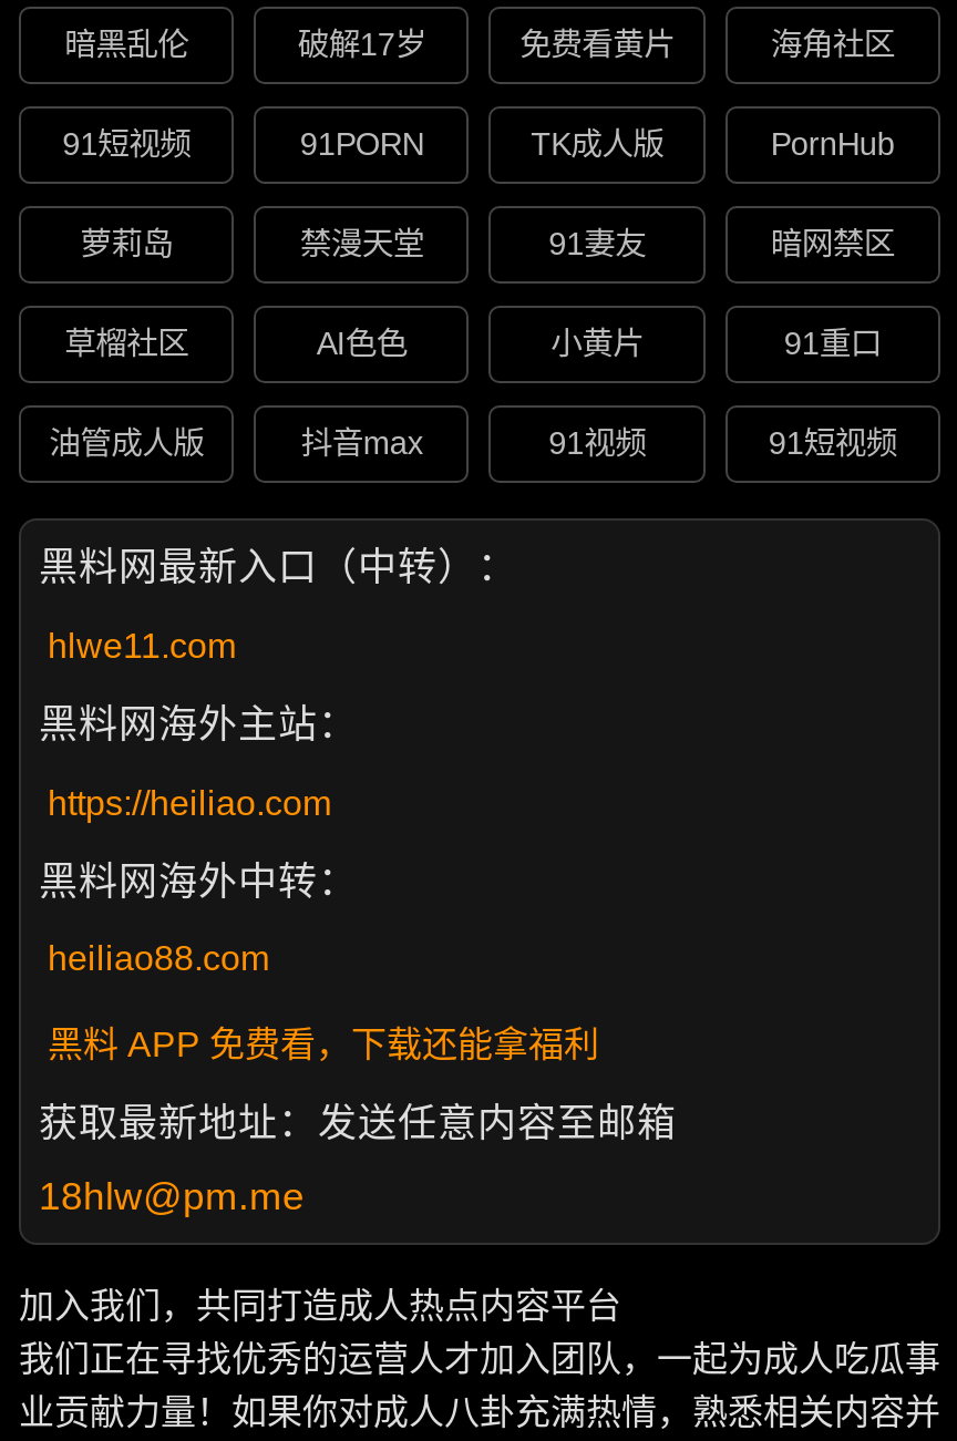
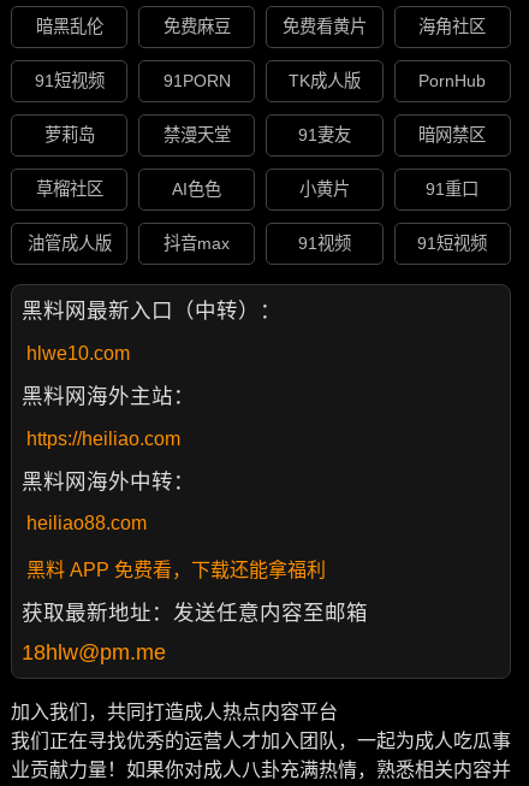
[298,27,426,63] 破解17岁 -> [163,17,231,37] 免费麻豆
[48,626,236,664] hlwe11.com -> [26,343,130,363] hlwe10.com

